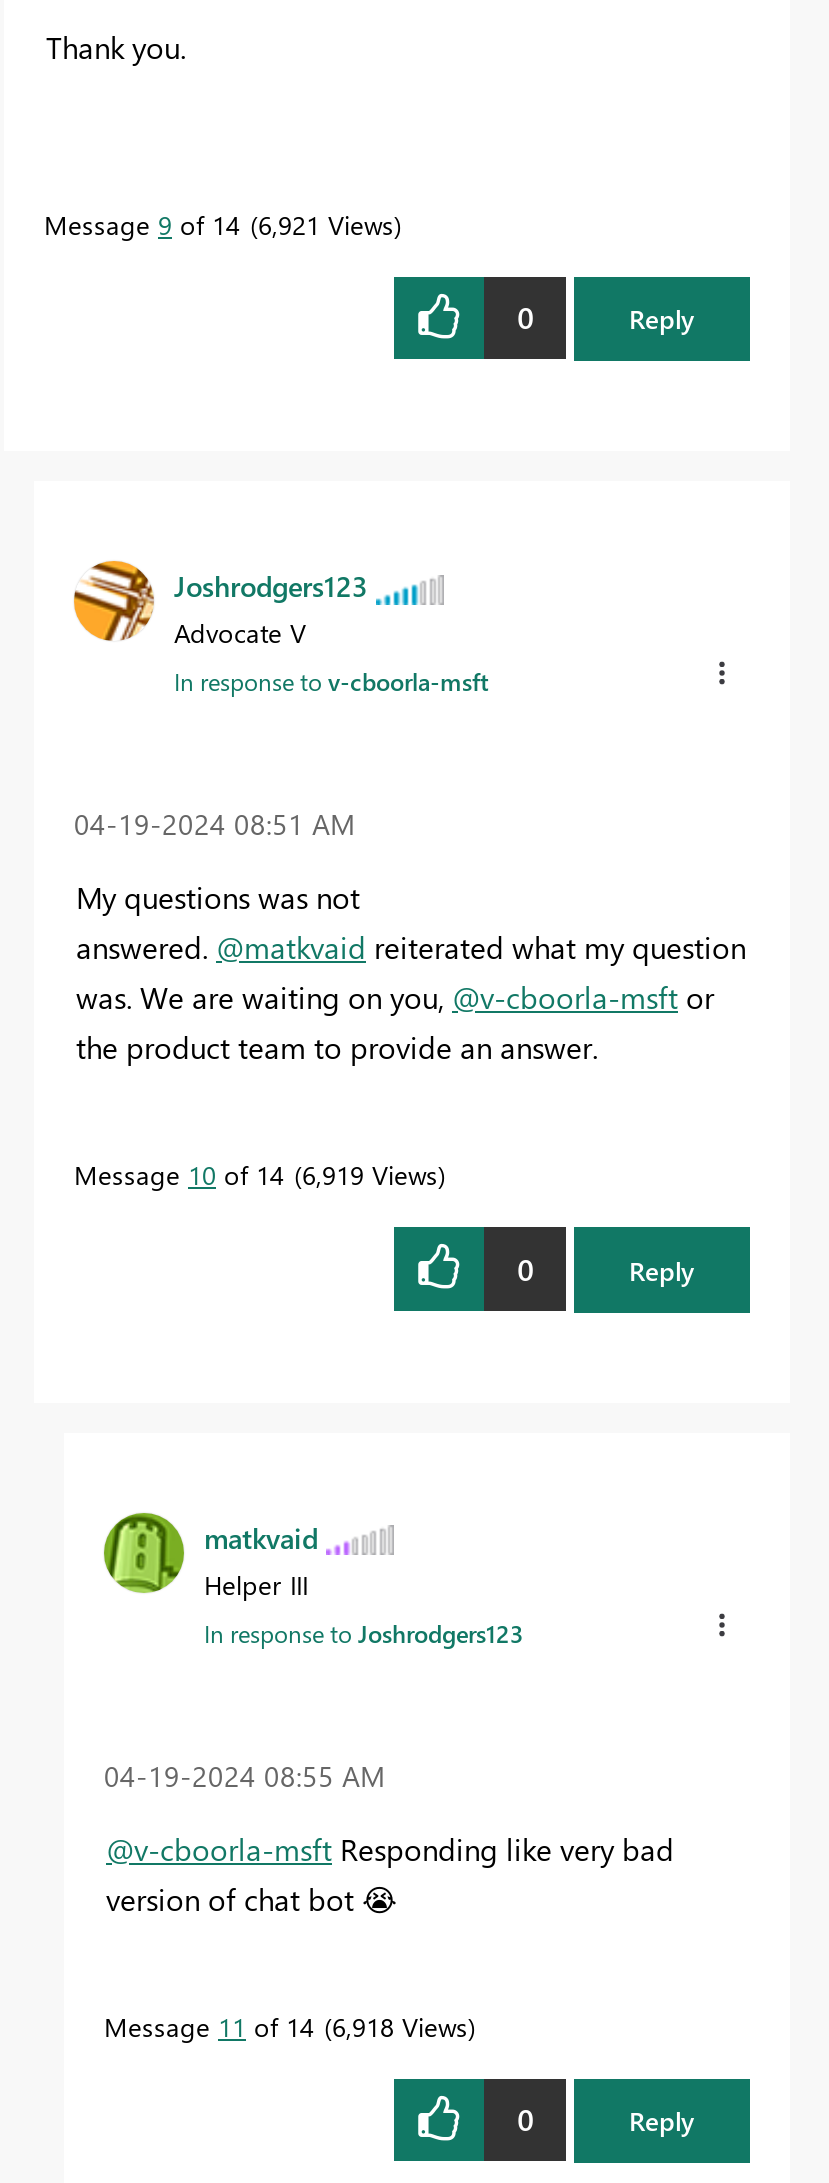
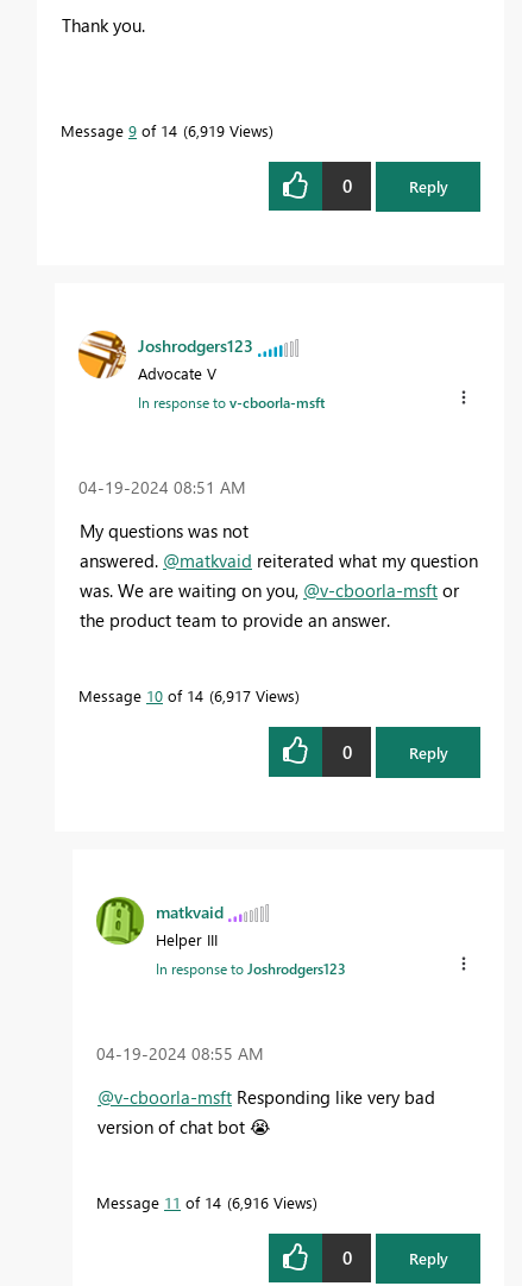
[44,207,394,241] Message 9 of 14 6,921 Views -> [61,120,269,140] Message 9 of 14 6,919 Views
[74,1158,438,1192] Message 10 of 14 6,919 Views -> [78,686,295,706] Message 10 of 14 6,917 Views
[104,2009,468,2043] Message 11 of 14 6,918 Views -> [96,1192,313,1212] Message 11 of 14 6,916 Views

